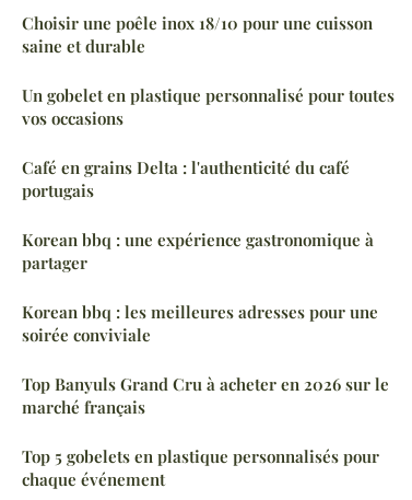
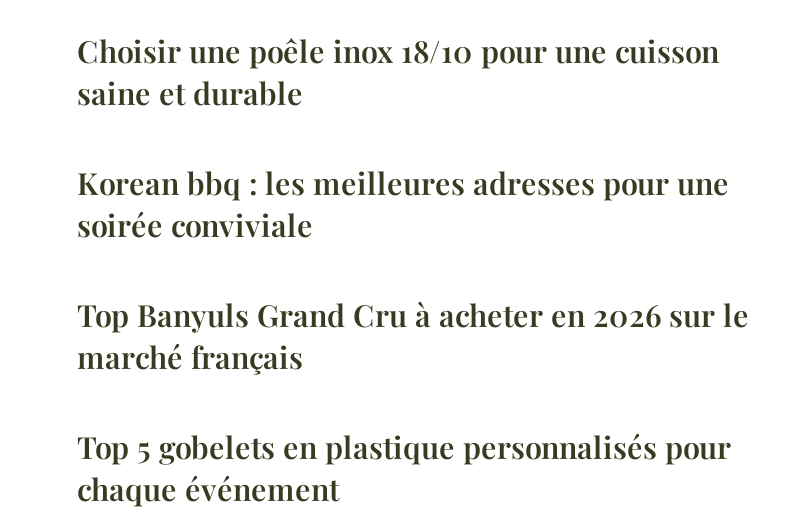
[22,85,395,274] Un gobelet en plastique personnalisé pour toutes | vos occasions | Café en grains Delta : l'authenticité du café | portugais | Korean bbq : une expérience gastronomique à | partager -> none

